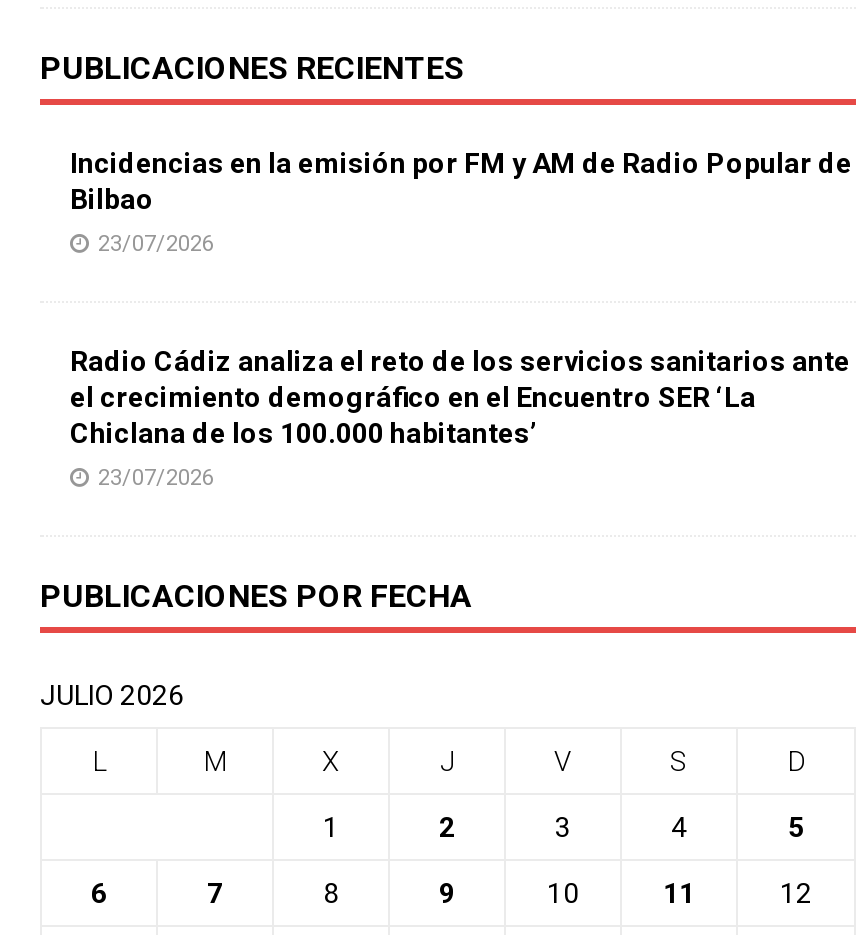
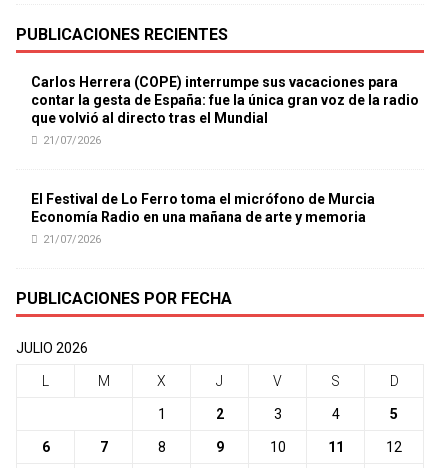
[70,147,852,215] Incidencias en la emisión por FM y AM de Radio Popular de | Bilbao -> [31,74,419,126] Carlos Herrera (COPE) interrumpe sus vacaciones para | contar la gesta de España: fue la única gran voz de la radio | que volvió al directo tras el Mundial
[98,231,214,257] 23/07/2026 -> [43,134,101,147] 21/07/2026
[70,345,850,449] Radio Cádiz analiza el reto de los servicios sanitarios ante | el crecimiento demográfico en el Encuentro SER ‘La | Chiclana de los 100.000 habitantes’ -> [31,191,375,225] El Festival de Lo Ferro toma el micrófono de Murcia | Economía Radio en una mañana de arte y memoria
[98,465,214,491] 23/07/2026 -> [43,233,101,246] 21/07/2026

